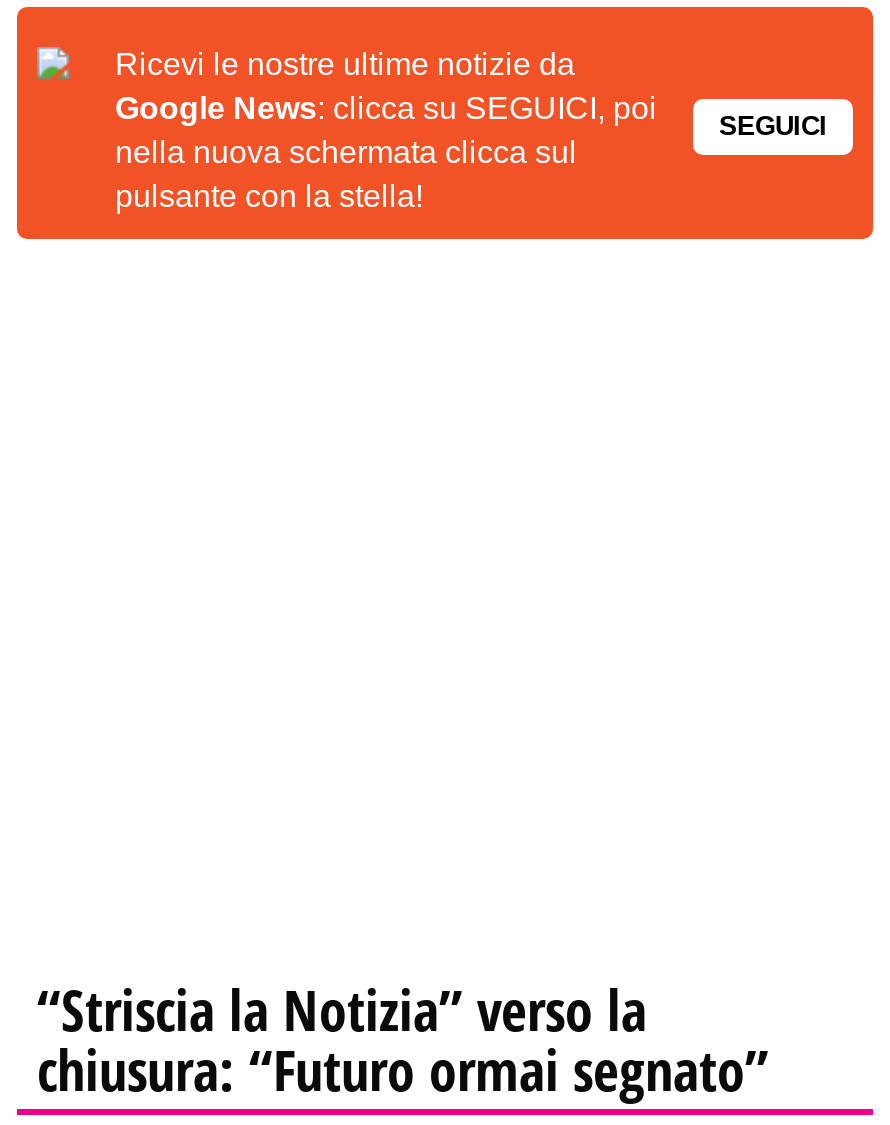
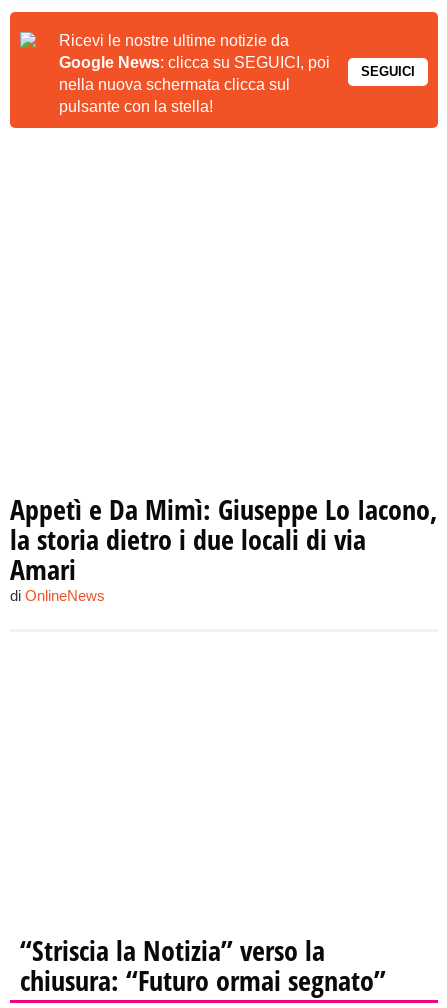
none -> [10,490,438,604] Appetì e Da Mimì: Giuseppe Lo Iacono, | la storia dietro i due locali di via | Amari | di OnlineNews

